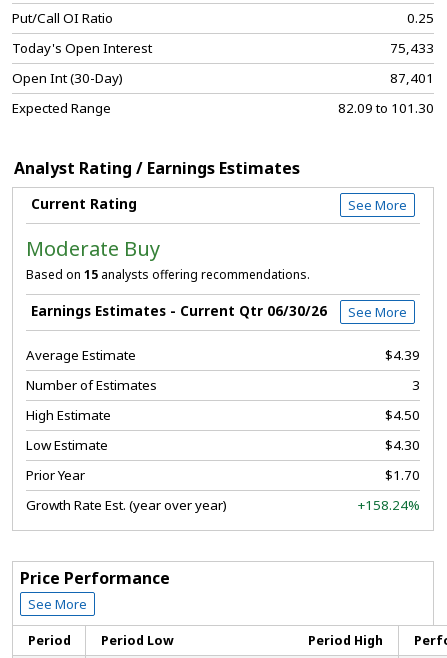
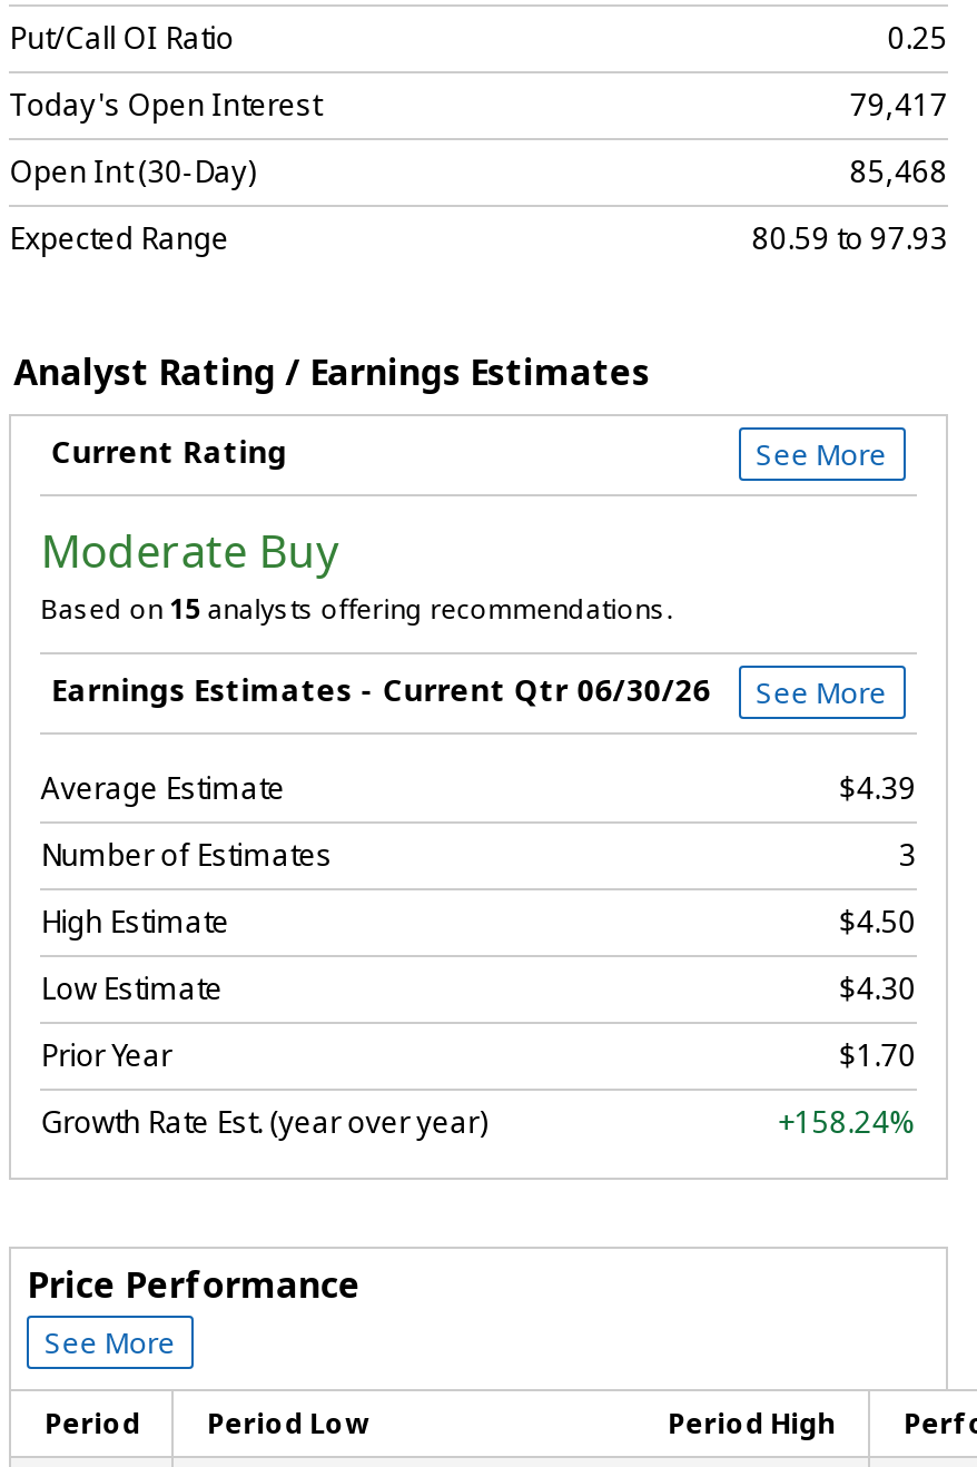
[390,39,434,57] 75,433 -> [850,84,948,124] 79,417
[390,69,434,87] 87,401 -> [850,150,948,191] 85,468
[338,99,434,117] 82.09 to 101.30 -> [752,217,948,257] 80.59 to 97.93

